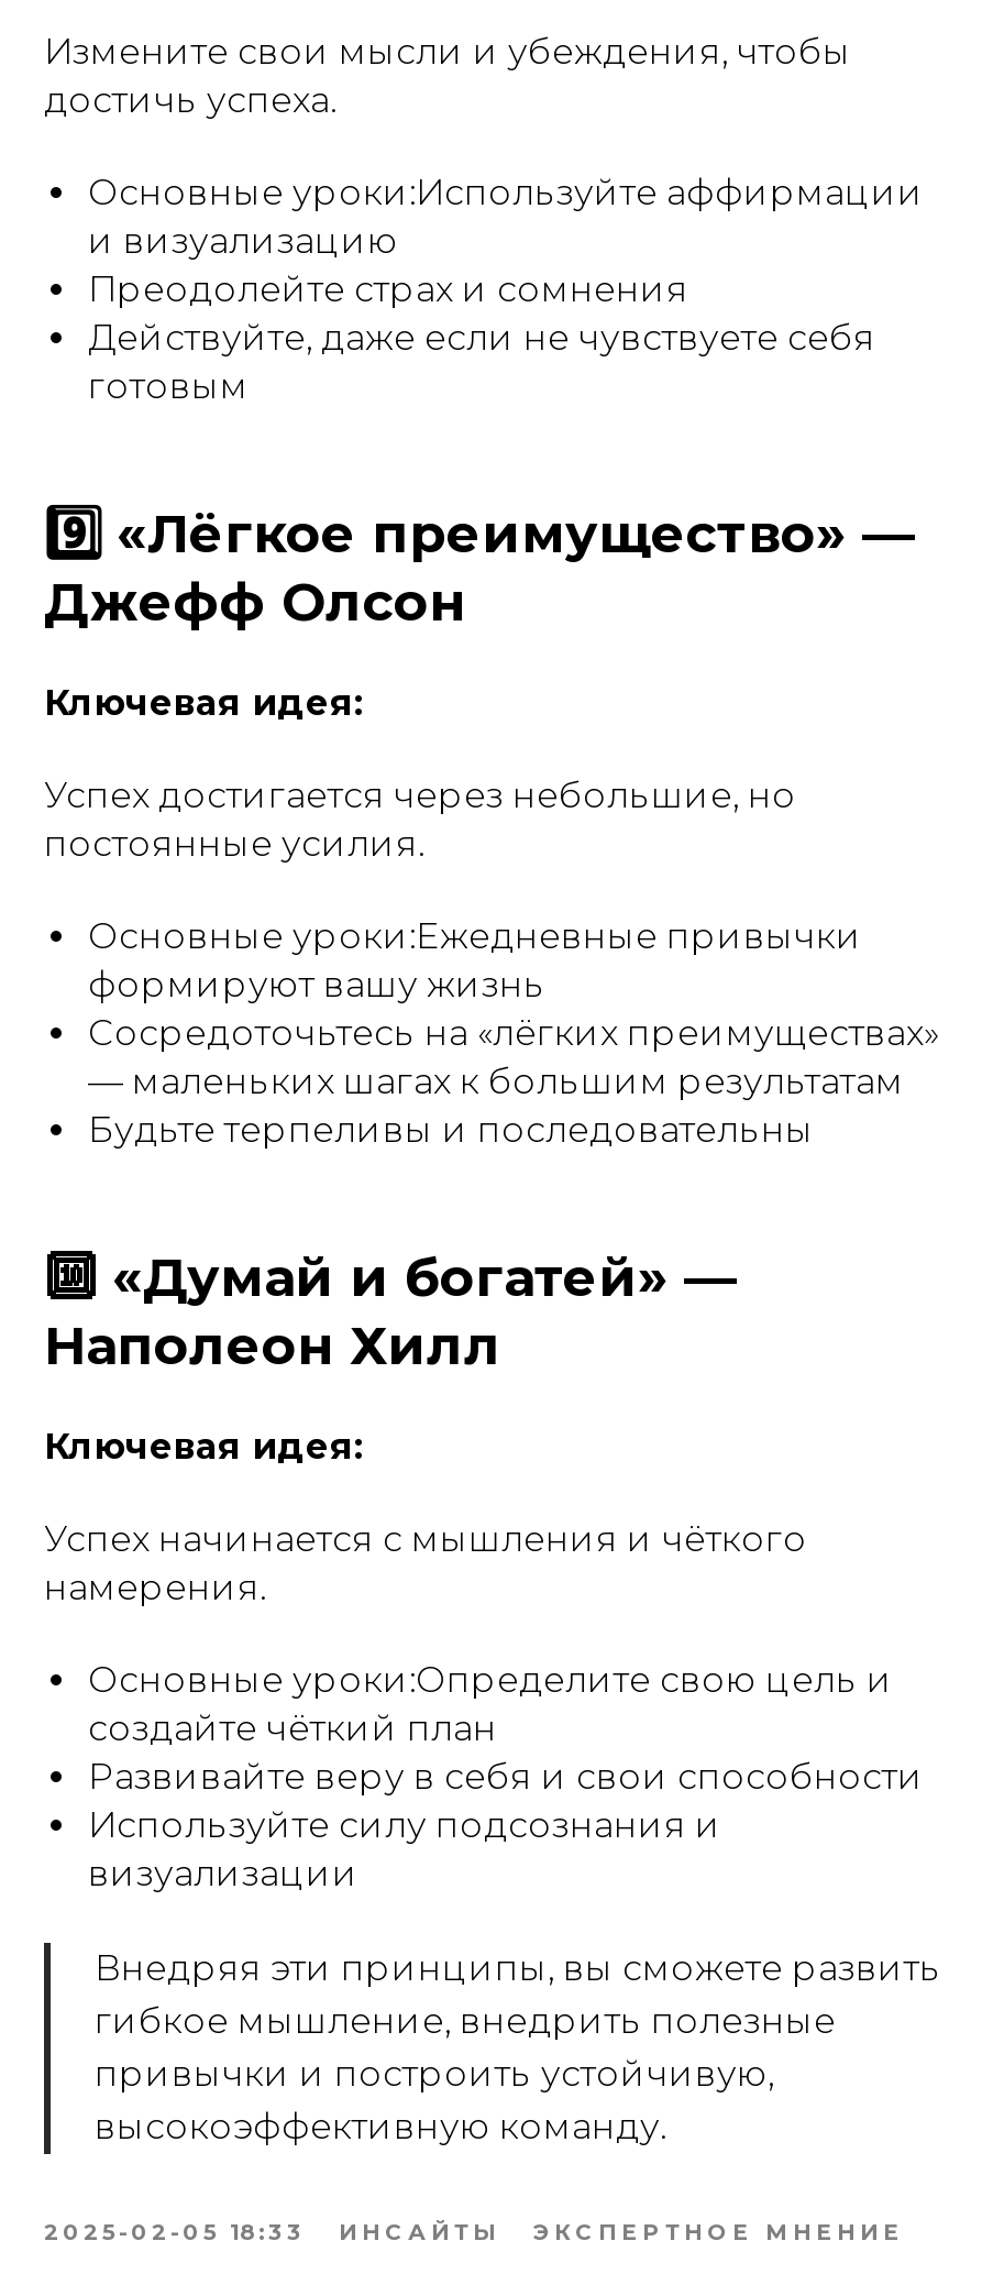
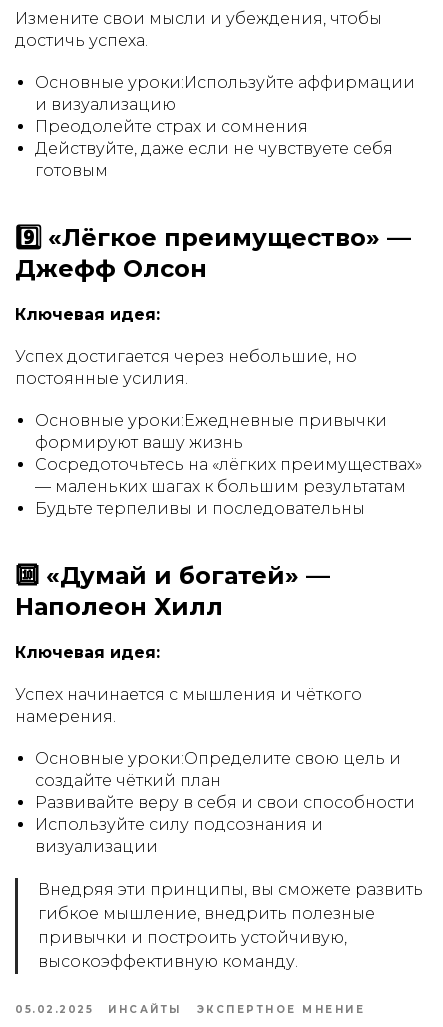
[44,2219,904,2247] 2025-02-05 18:33 ИНСАЙТЫ ЭКСПЕРТНОЕ МНЕНИЕ -> [15,1003,365,1016] 05.02.2025 ИНСАЙТЫ ЭКСПЕРТНОЕ МНЕНИЕ

